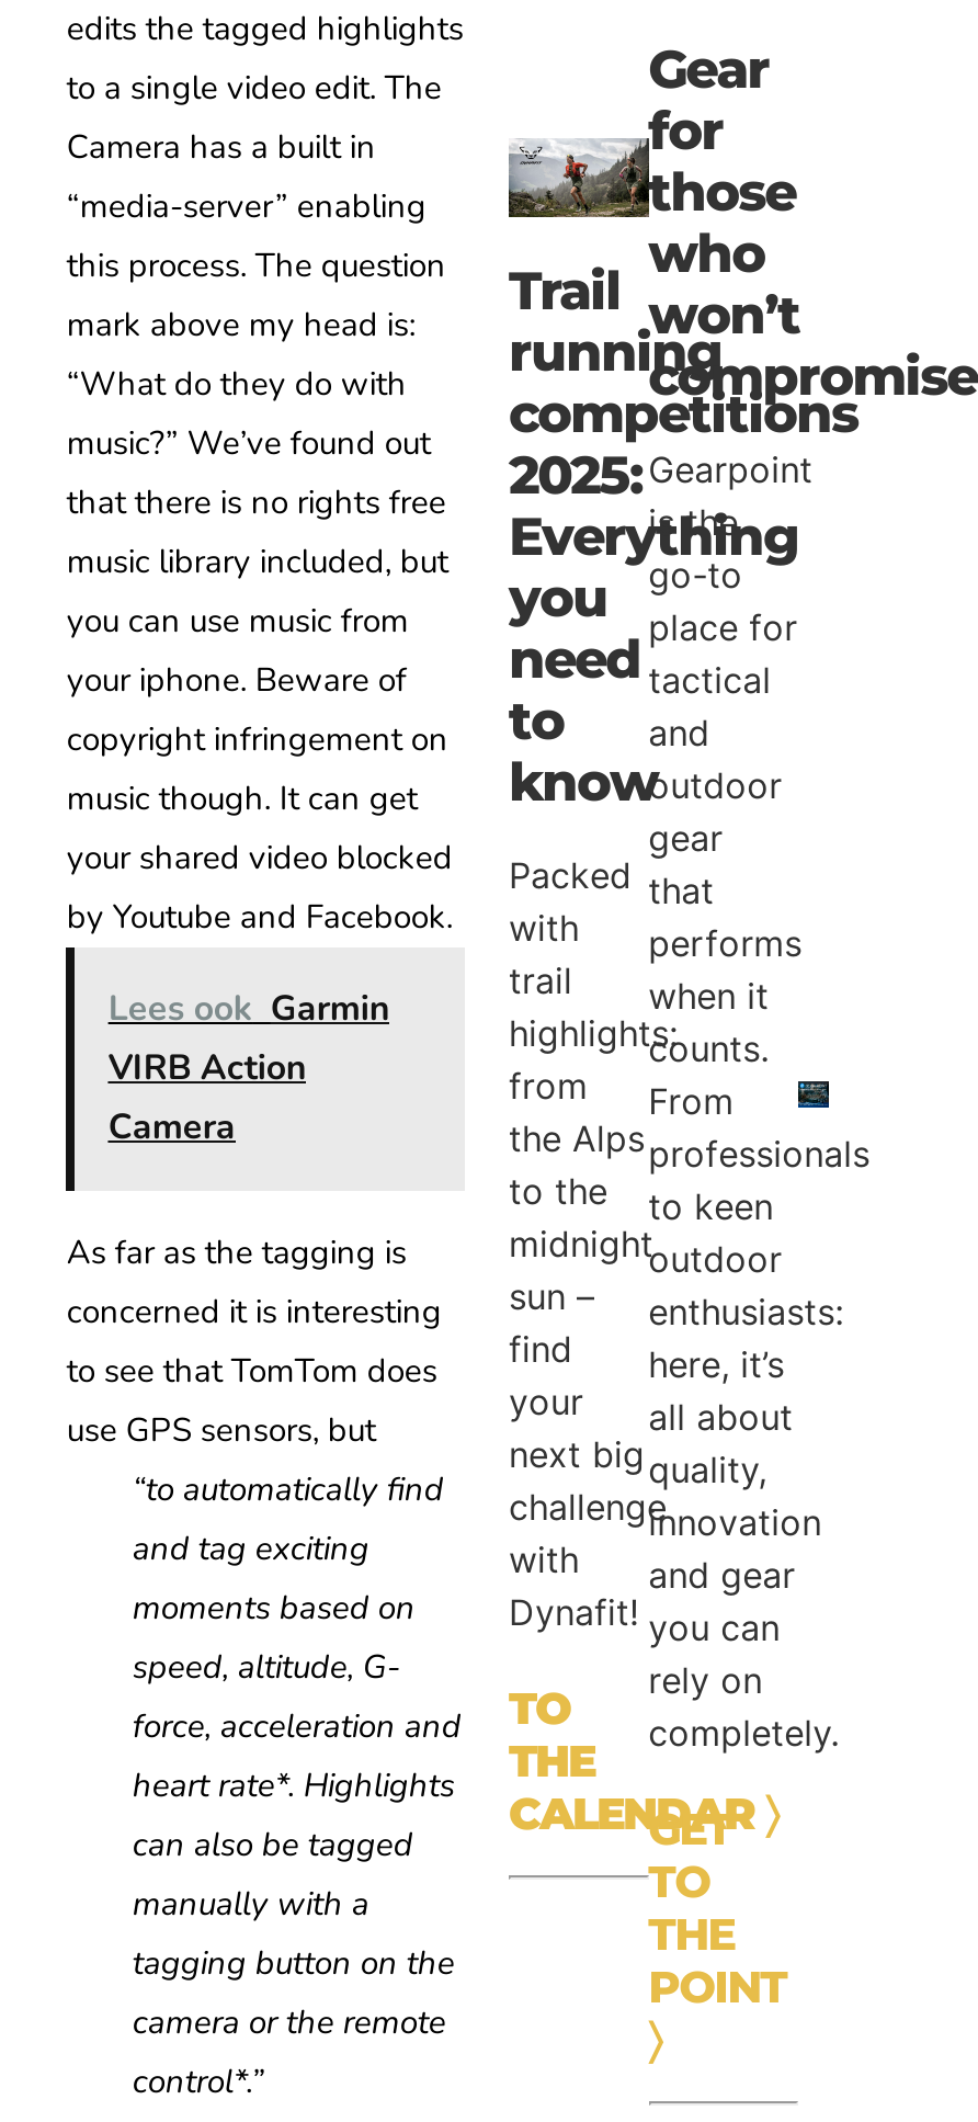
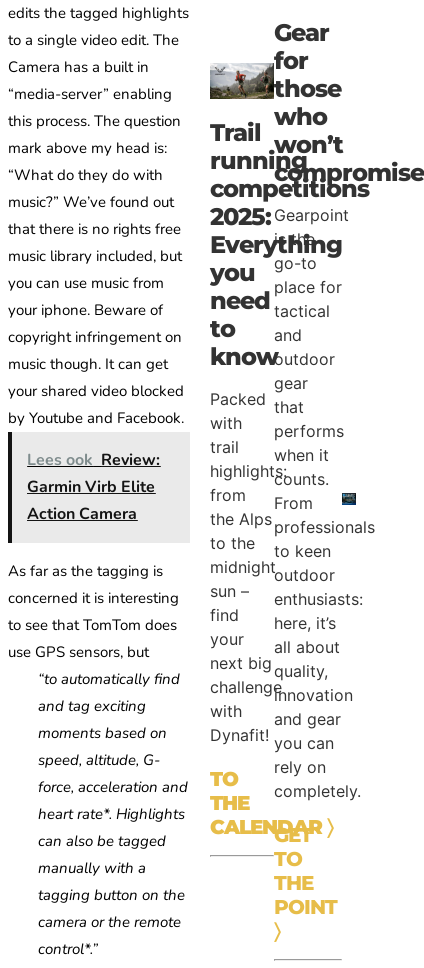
[108,985,389,1152] Lees ook Garmin | VIRB Action | Camera -> [27,449,160,525] Lees ook Review: | Garmin Virb Elite | Action Camera

